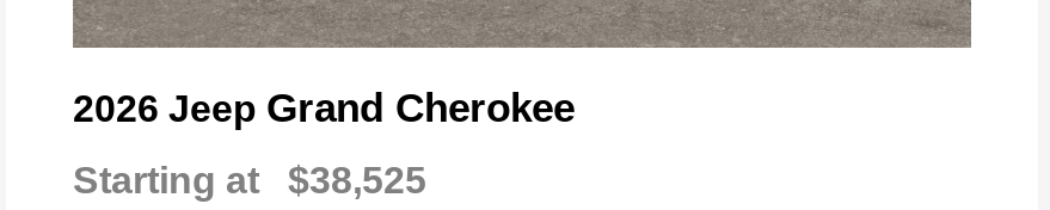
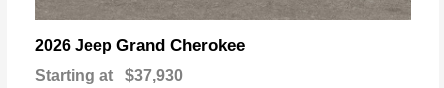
[73,159,426,199] Starting at $38,525 -> [35,66,183,83] Starting at $37,930

